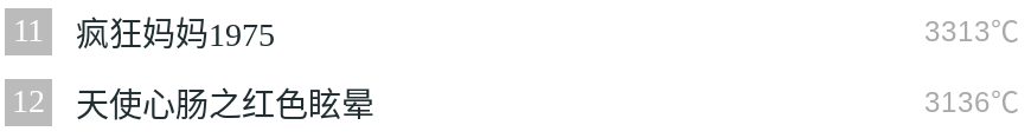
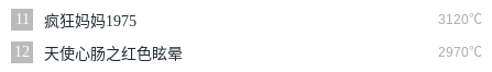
[924,16,1019,49] 3313℃ -> [438,12,482,27] 3120℃
[924,87,1019,120] 3136℃ -> [438,45,482,60] 2970℃

